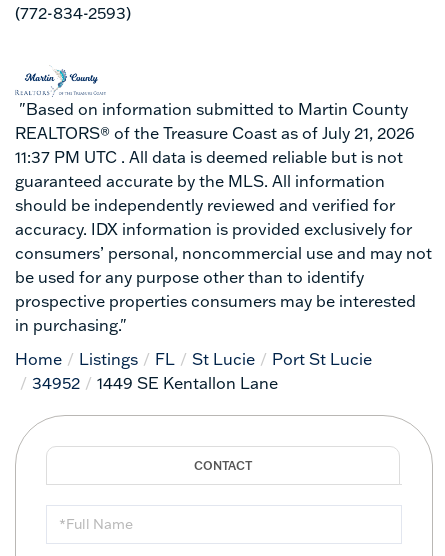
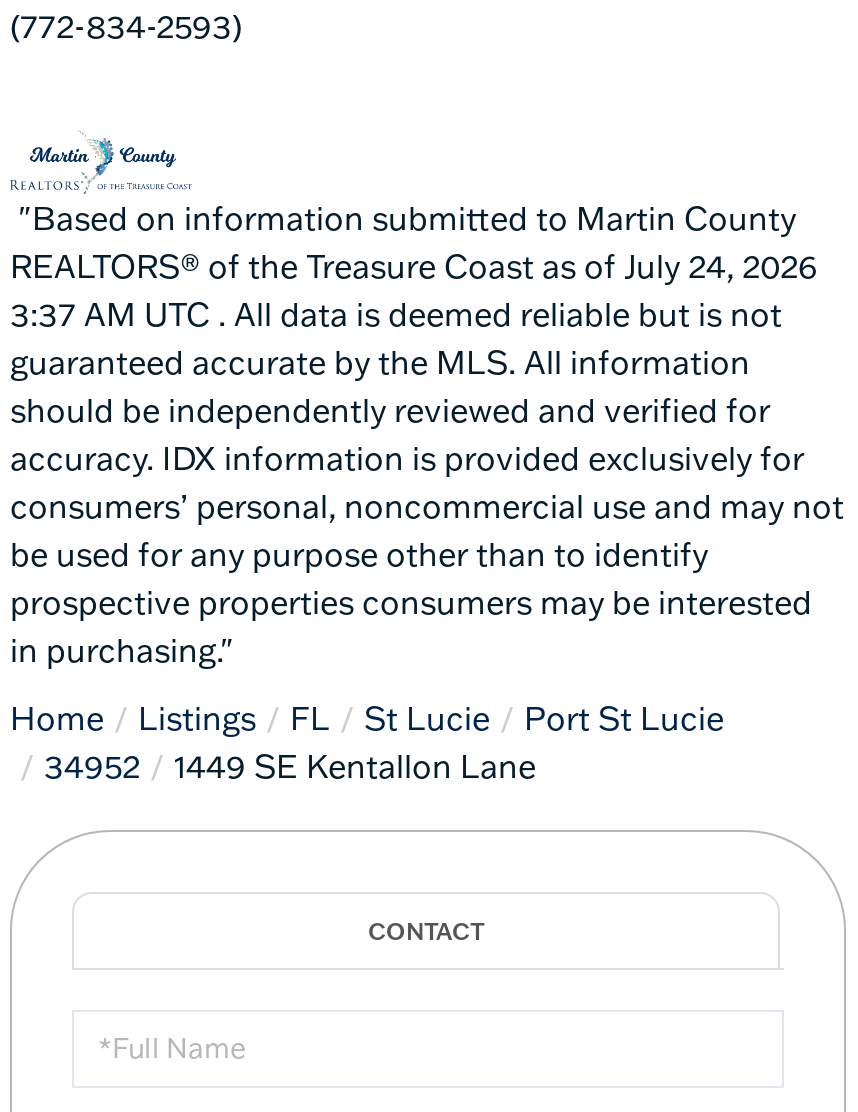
[15,123,415,143] REALTORS® of the Treasure Coast as of July 21, 2026 -> [10,245,818,285] REALTORS® of the Treasure Coast as of July 24, 2026
[15,147,403,167] 11:37 PM UTC . All data is deemed reliable but is not -> [10,293,782,333] 3:37 AM UTC . All data is deemed reliable but is not

